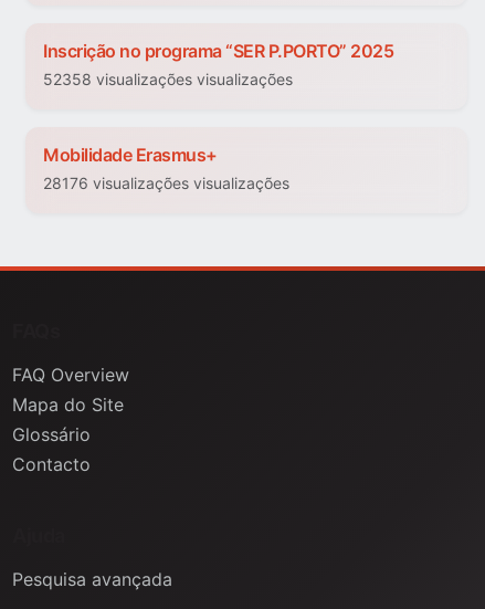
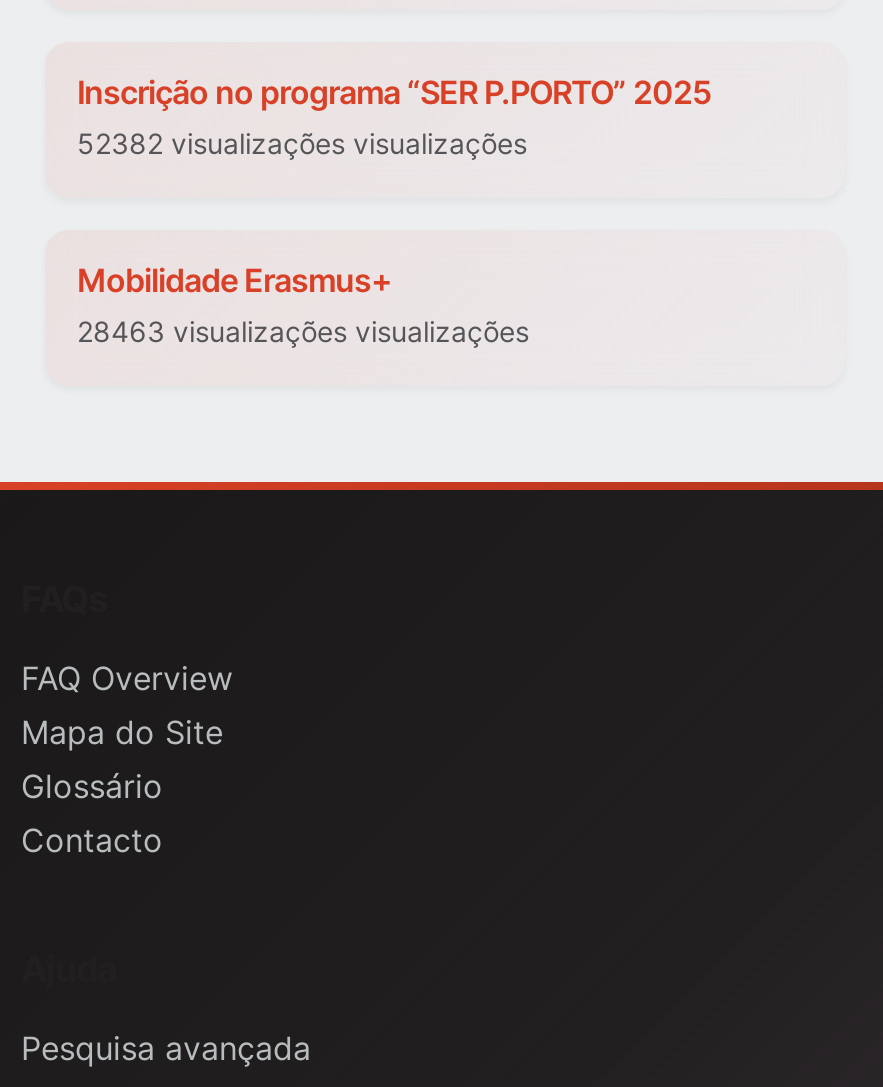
[43,70,293,89] 52358 visualizações visualizações -> [77,127,527,161] 52382 visualizações visualizações
[43,174,289,193] 28176 visualizações visualizações -> [77,315,529,349] 28463 visualizações visualizações

